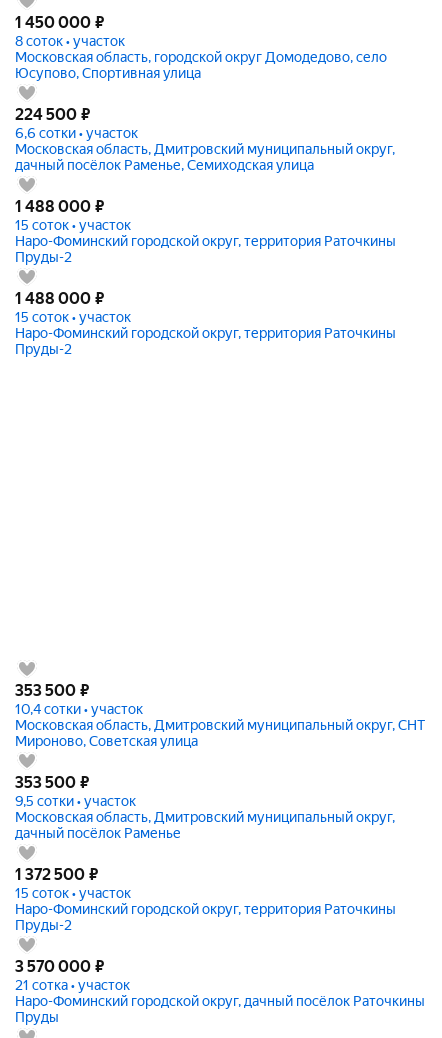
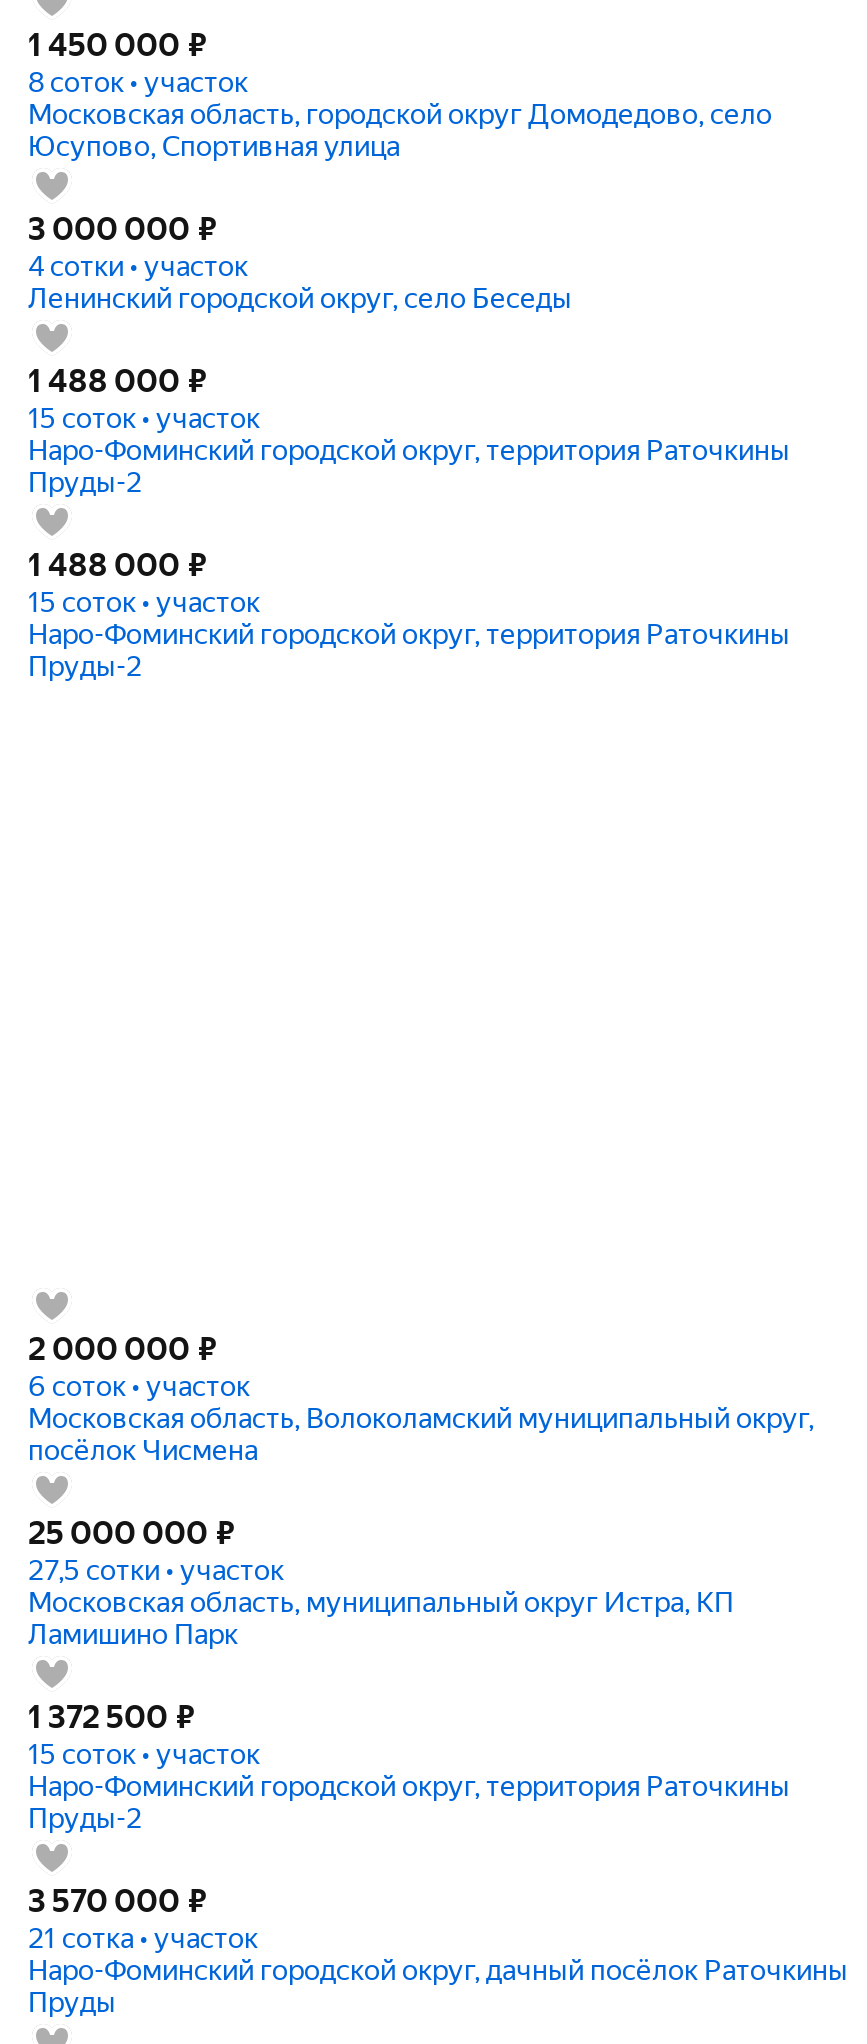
[15,105,395,173] 224 500 ₽ | 6,6 сотки • участок | Московская область, Дмитровский муниципальный округ, | дачный посёлок Раменье, Семиходская улица -> [28,209,572,313] 3 000 000 ₽ | 4 сотки • участок | Ленинский городской округ, село Беседы
[15,681,425,749] 353 500 ₽ | 10,4 сотки • участок | Московская область, Дмитровский муниципальный округ, СНТ | Мироново, Советская улица -> [28,1329,814,1465] 2 000 000 ₽ | 6 соток • участок | Московская область, Волоколамский муниципальный округ, | посёлок Чисмена
[15,773,395,841] 353 500 ₽ | 9,5 сотки • участок | Московская область, Дмитровский муниципальный округ, | дачный посёлок Раменье -> [28,1513,734,1649] 25 000 000 ₽ | 27,5 сотки • участок | Московская область, муниципальный округ Истра, КП | Ламишино Парк

